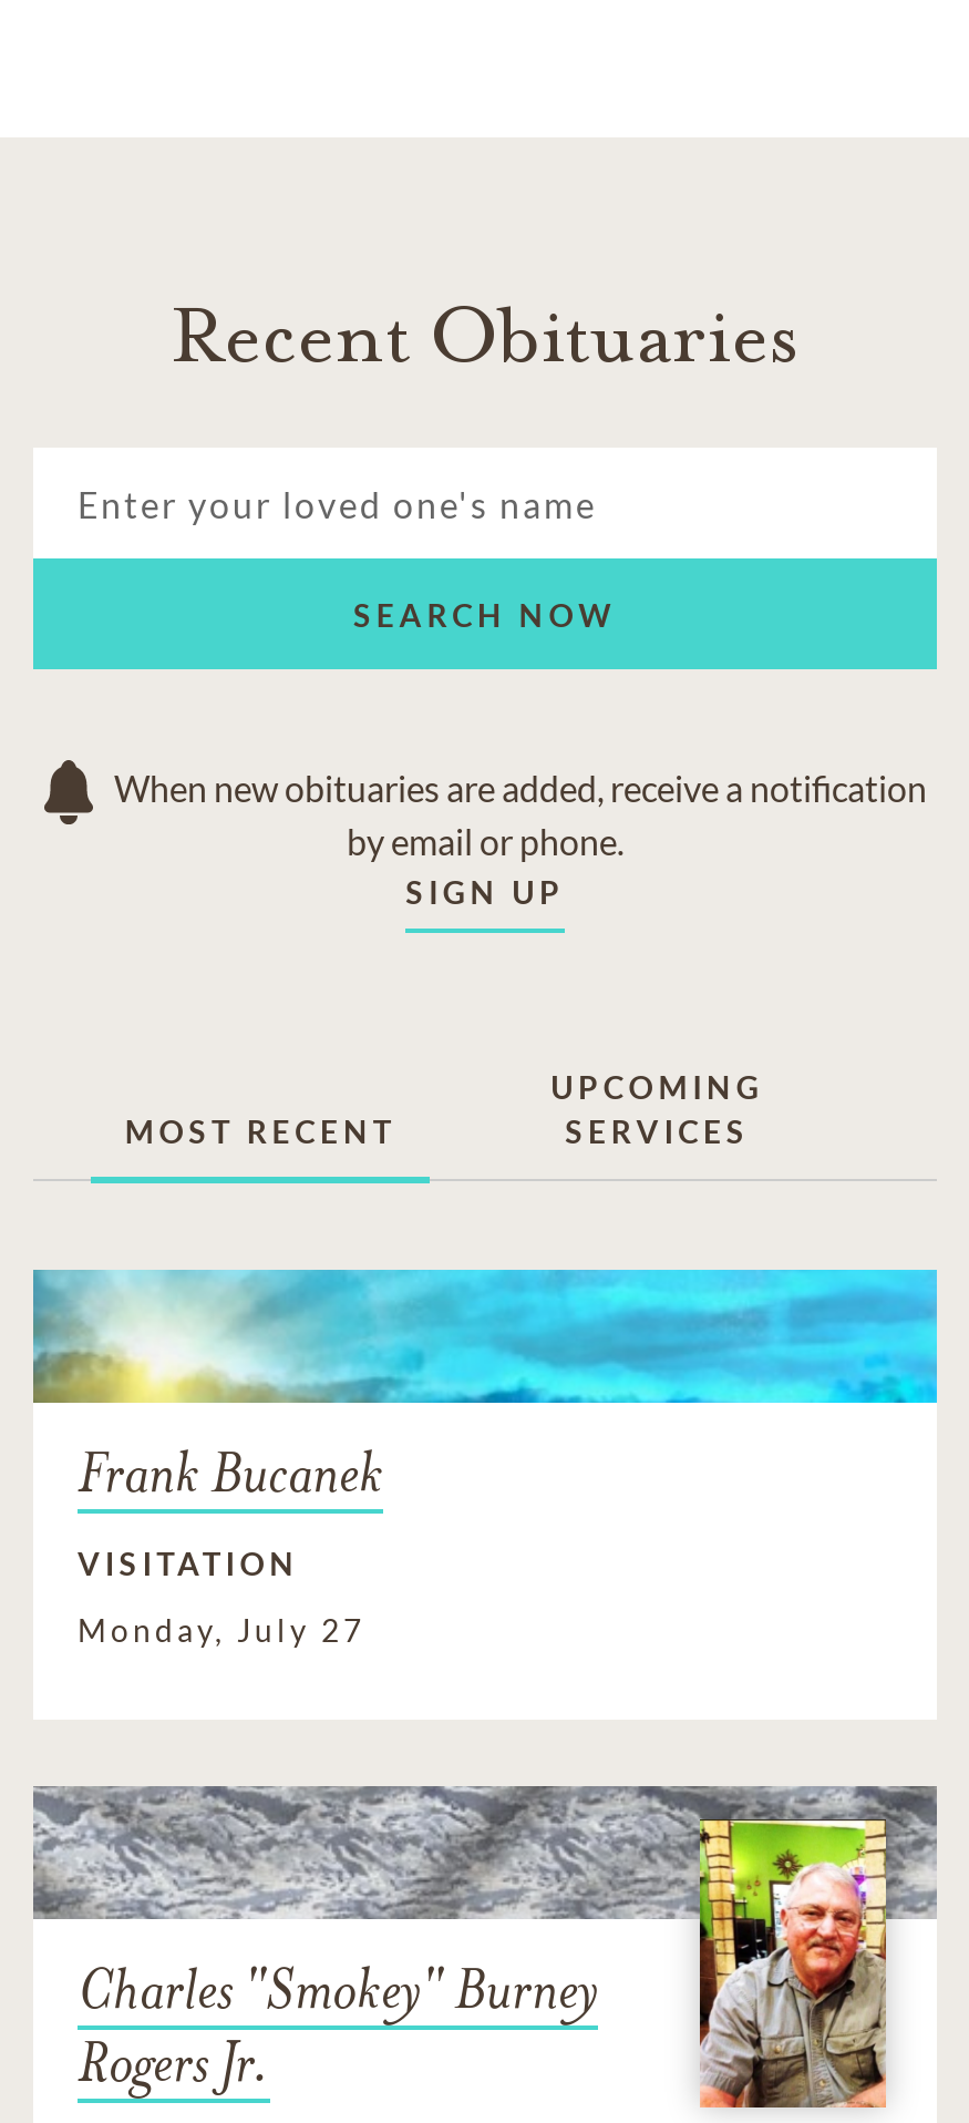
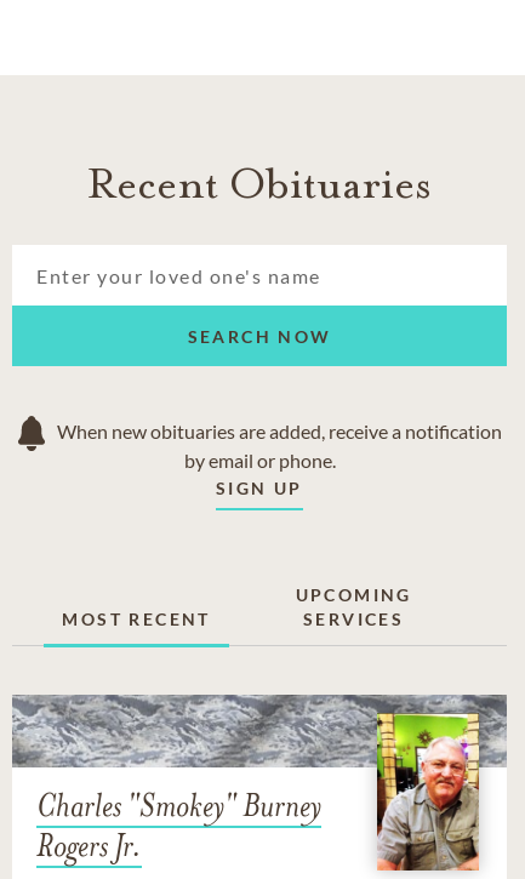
[33,1268,939,1649] [image] | Frank Bucanek | VISITATION | Monday, July 27 -> none

